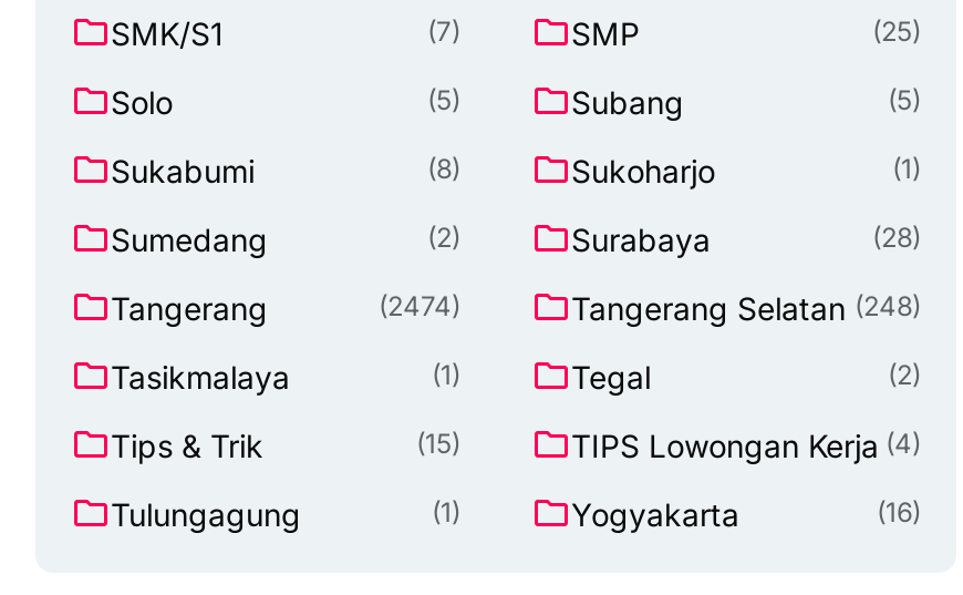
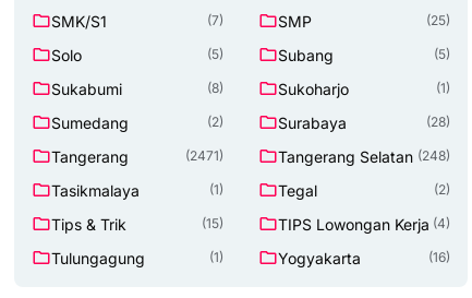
[379,290,460,323] (2474) -> [185,148,223,164] (2471)

